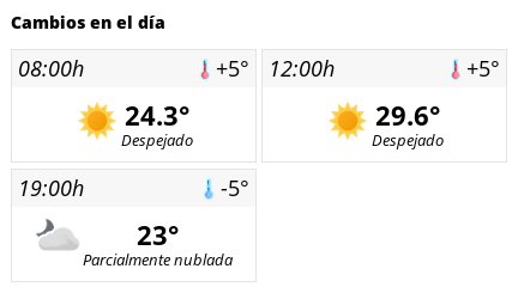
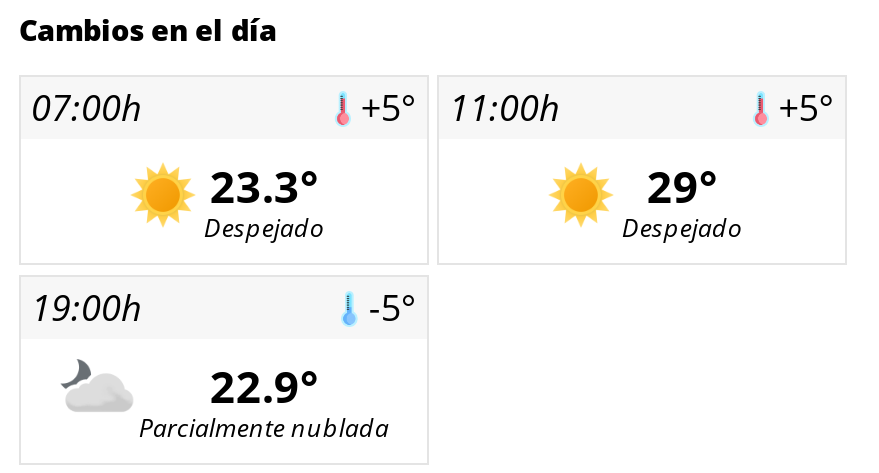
[18,54,84,83] 08:00h -> [31,83,141,131] 07:00h
[210,54,335,83] +5° 12:00h -> [351,83,559,131] +5° 11:00h
[125,97,190,133] 24.3° -> [210,155,318,215] 23.3°
[376,97,441,133] 29.6° -> [647,155,717,215] 29°
[137,216,179,252] 23° -> [210,355,318,415] 22.9°

